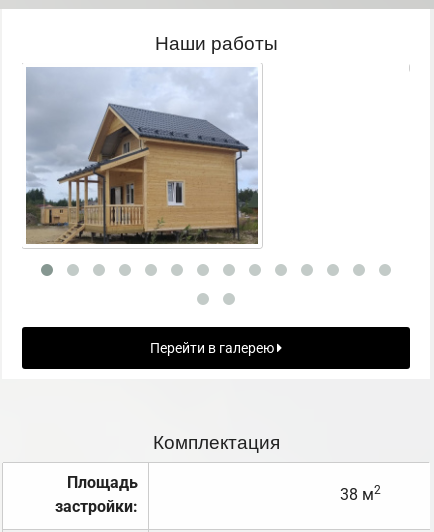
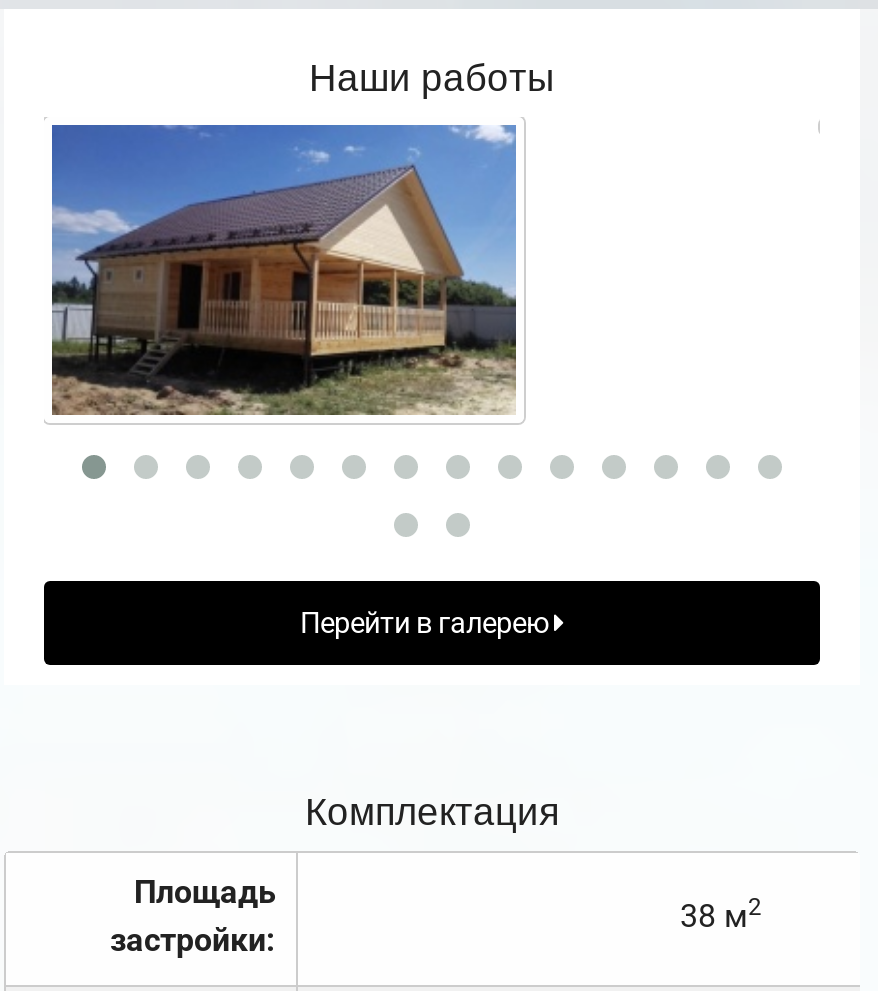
[26,68,258,244] [image] -> [52,125,518,417] [image]

